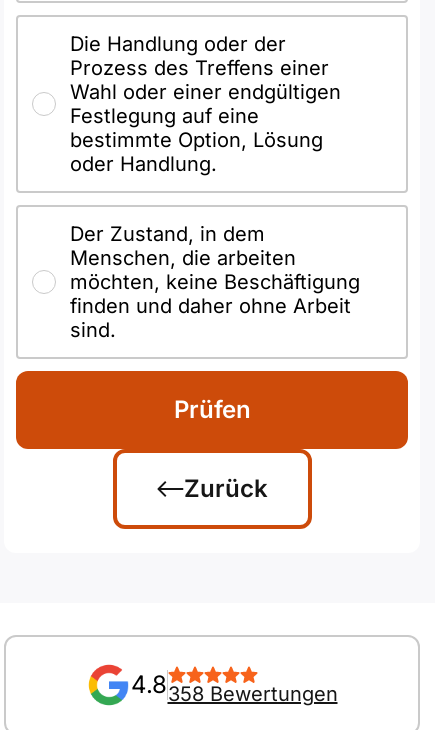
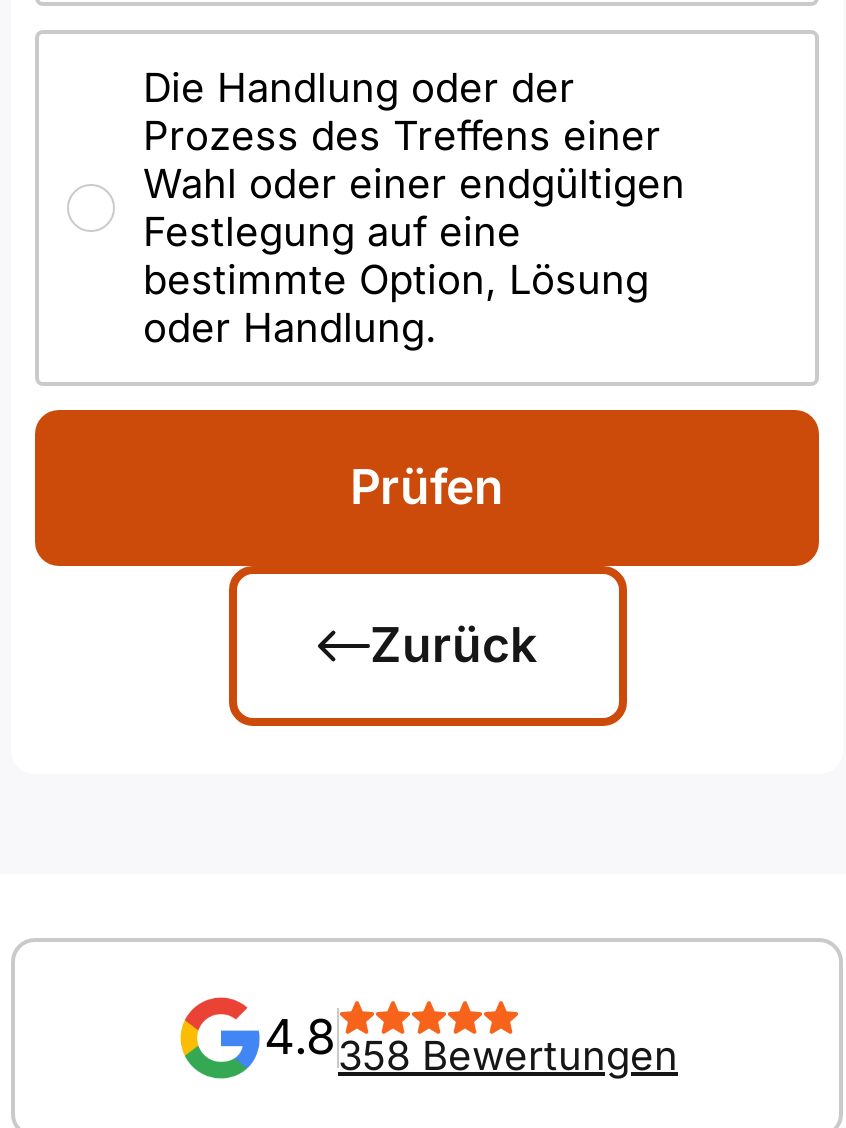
[70,222,360,342] Der Zustand, in dem | Menschen, die arbeiten | möchten, keine Beschäftigung | finden und daher ohne Arbeit | sind. -> none

